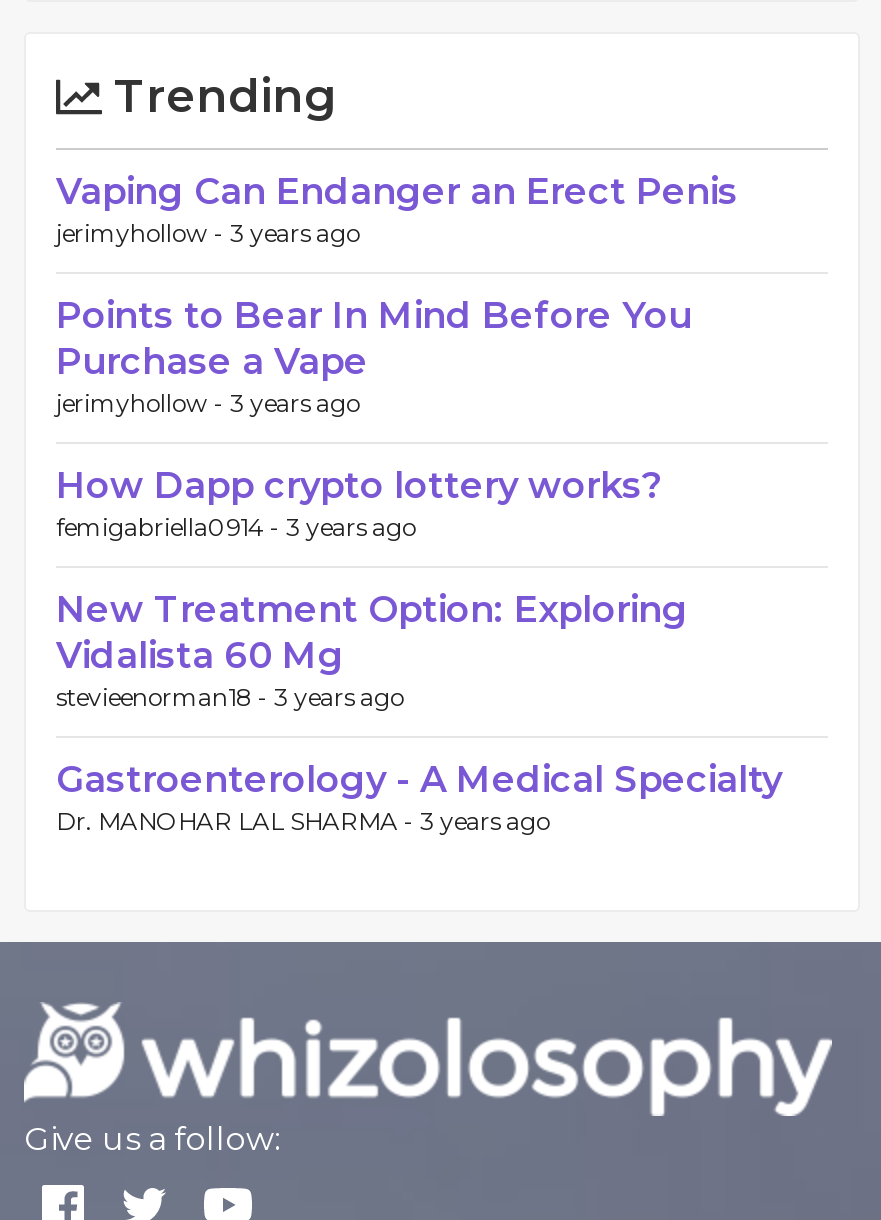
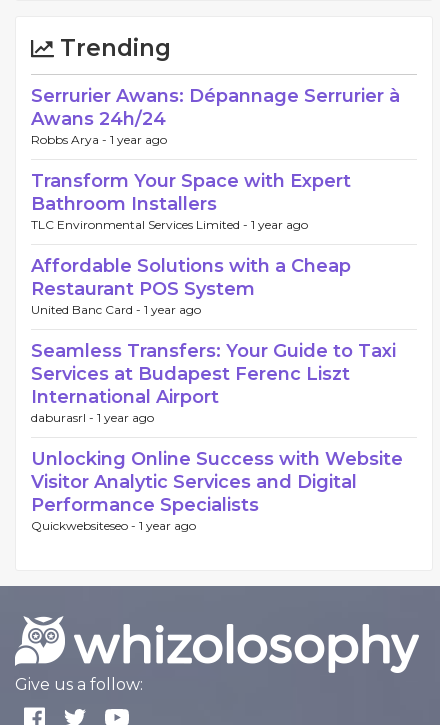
[56,169,738,247] Vaping Can Endanger an Erect Penis | jerimyhollow - 3 years ago -> [31,84,400,146] Serrurier Awans: Dépannage Serrurier à | Awans 24h/24 | Robbs Arya - 1 year ago
[56,293,692,417] Points to Bear In Mind Before You | Purchase a Vape | jerimyhollow - 3 years ago -> [31,169,351,231] Transform Your Space with Expert | Bathroom Installers | TLC Environmental Services Limited - 1 year ago
[56,463,662,541] How Dapp crypto lottery works? | femigabriella0914 - 3 years ago -> [31,254,351,316] Affordable Solutions with a Cheap | Restaurant POS System | United Banc Card - 1 year ago
[56,587,688,711] New Treatment Option: Exploring | Vidalista 60 Mg | stevieenorman18 - 3 years ago -> [31,339,396,424] Seamless Transfers: Your Guide to Taxi | Services at Budapest Ferenc Liszt | International Airport | daburasrl - 1 year ago
[56,757,782,835] Gastroenterology - A Medical Specialty | Dr. MANOHAR LAL SHARMA - 3 years ago -> [31,447,403,532] Unlocking Online Success with Website | Visitor Analytic Services and Digital | Performance Specialists | Quickwebsiteseo - 1 year ago

